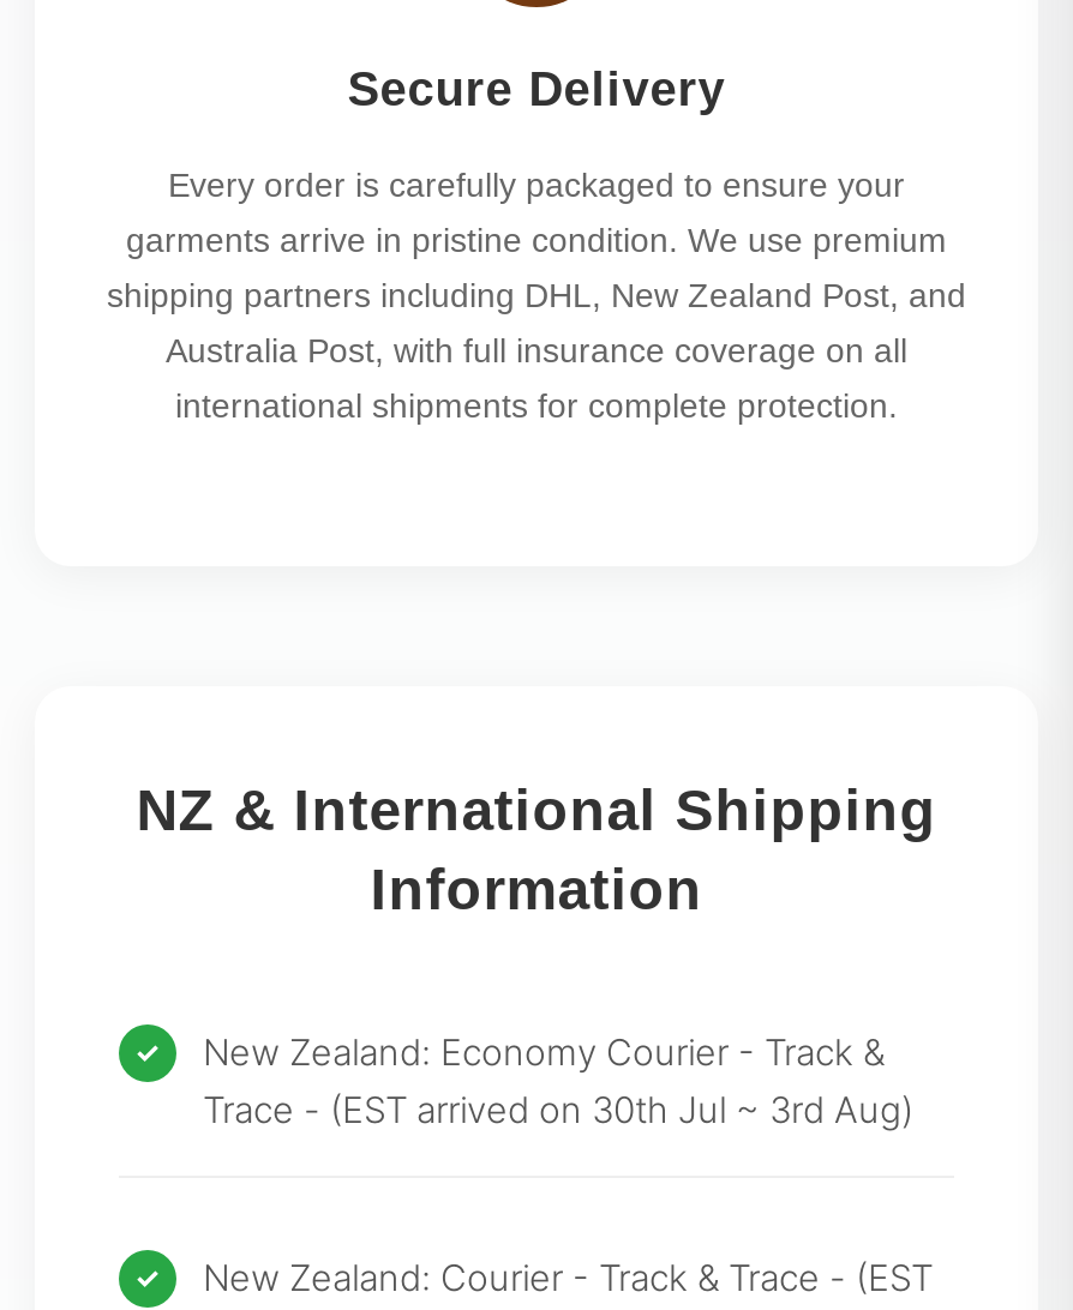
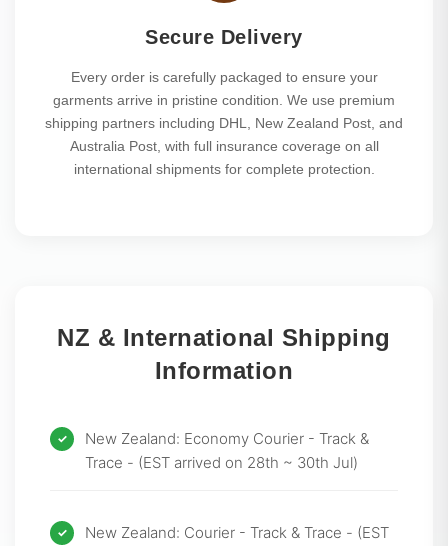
[203,1086,913,1131] Trace - (EST arrived on 30th Jul ~ 3rd Aug) -> [85,453,358,472] Trace - (EST arrived on 28th ~ 30th Jul)

